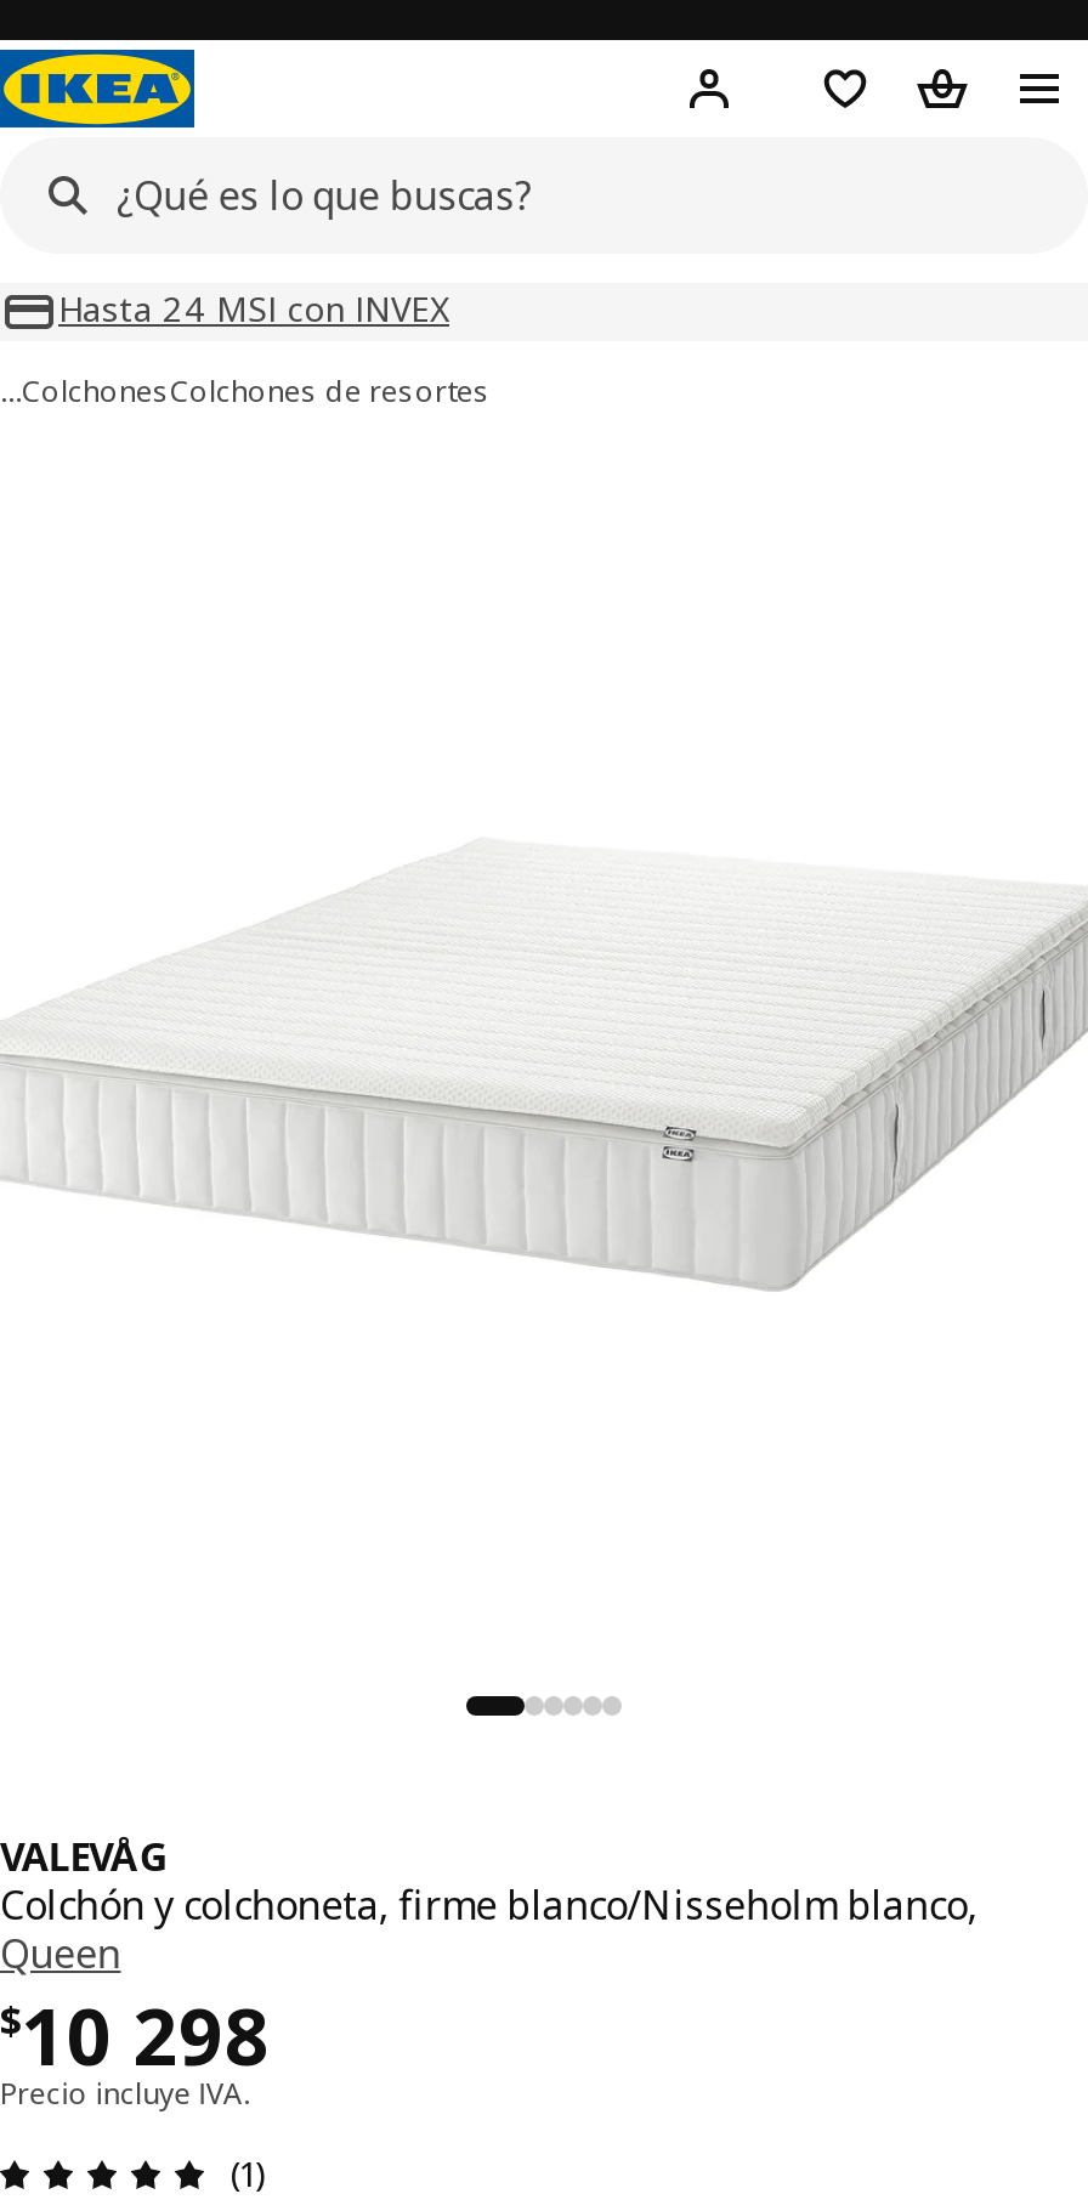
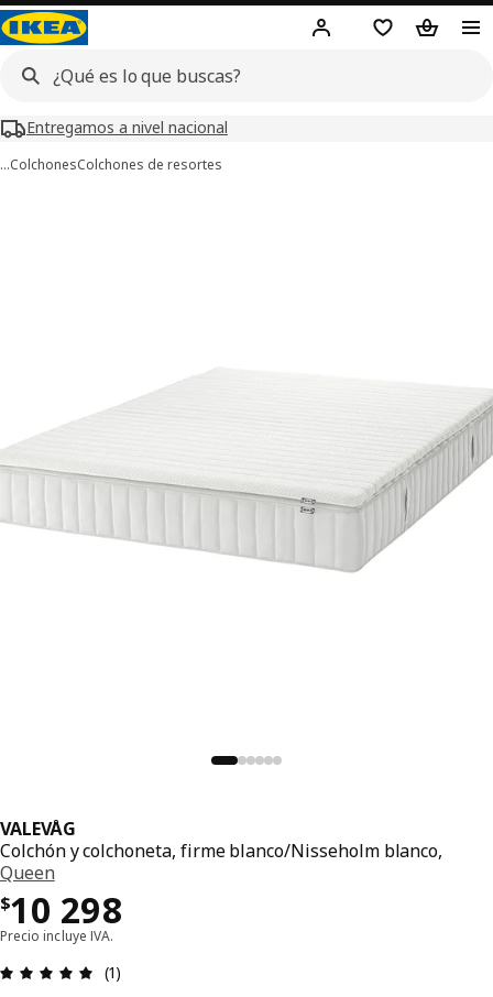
[58,285,449,331] Hasta 24 MSI con INVEX -> [26,117,228,138] Entregamos a nivel nacional

